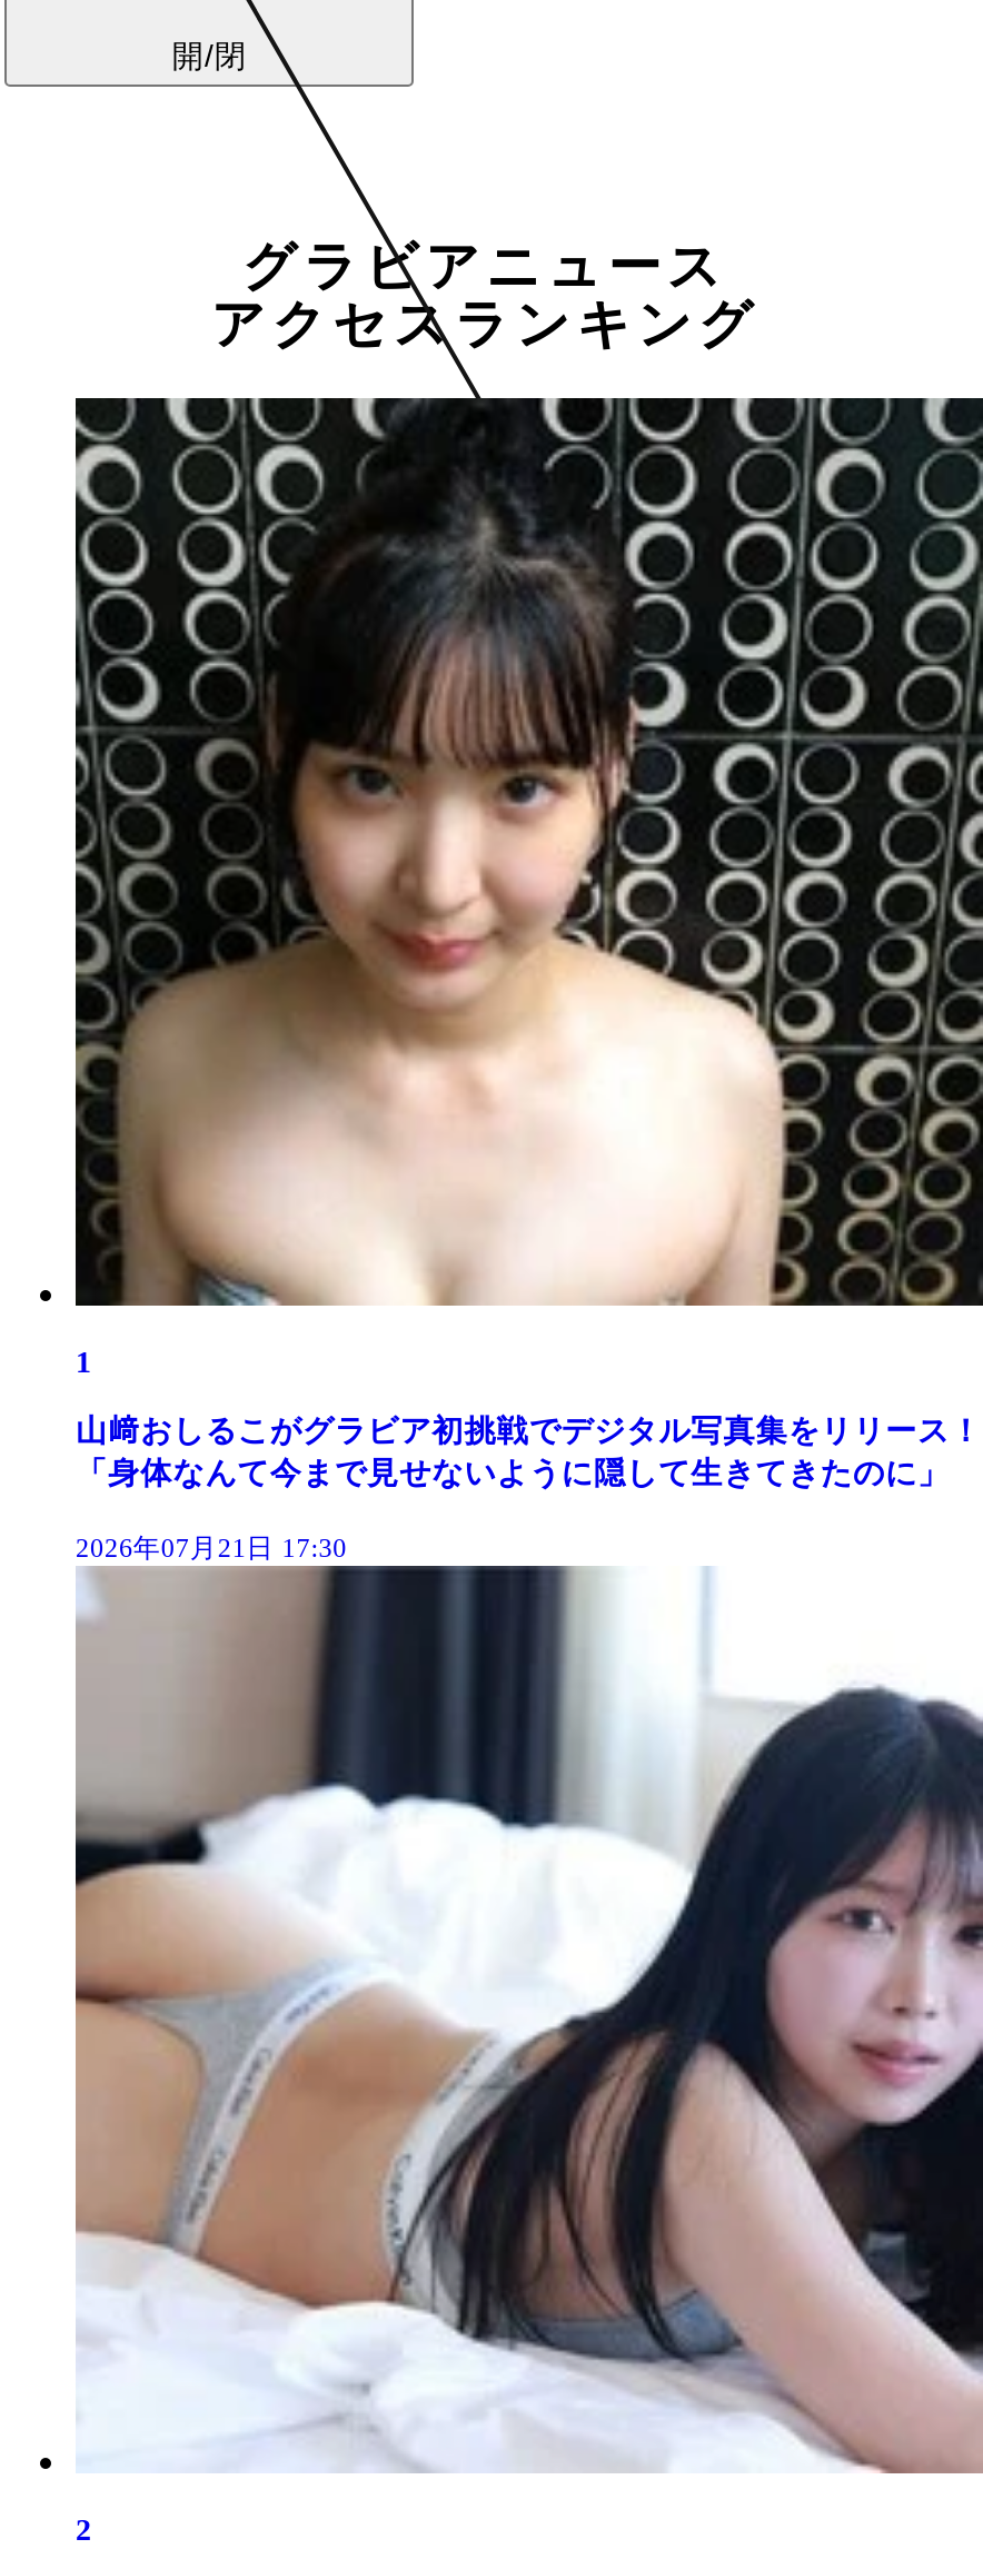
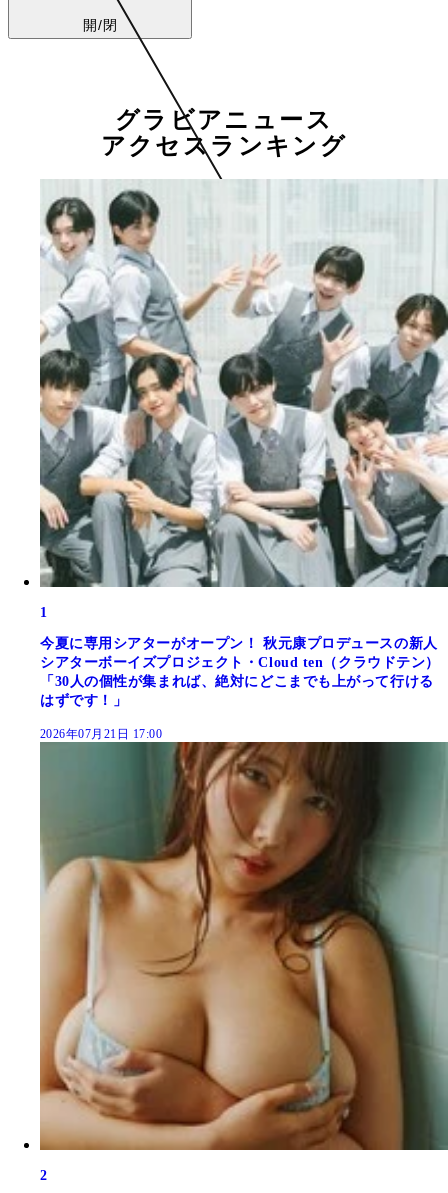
[73,396,976,1308] [image] -> [39,179,445,588] [image]
[76,1415,982,1491] 山﨑おしるこがグラビア初挑戦でデジタル写真集をリリース！ | 「身体なんて今まで見せないように隠して生きてきたのに」 -> [40,636,440,708] 今夏に専用シアターがオープン！ 秋元康プロデュースの新人 | シアターボーイズプロジェクト・Cloud ten（クラウドテン） | 「30人の個性が集まれば、絶対にどこまでも上がって行ける | はずです！」
[76,1533,976,2476] [image] | 2026年07月21日 17:30 -> [39,727,445,1151] [image] | 2026年07月21日 17:00

